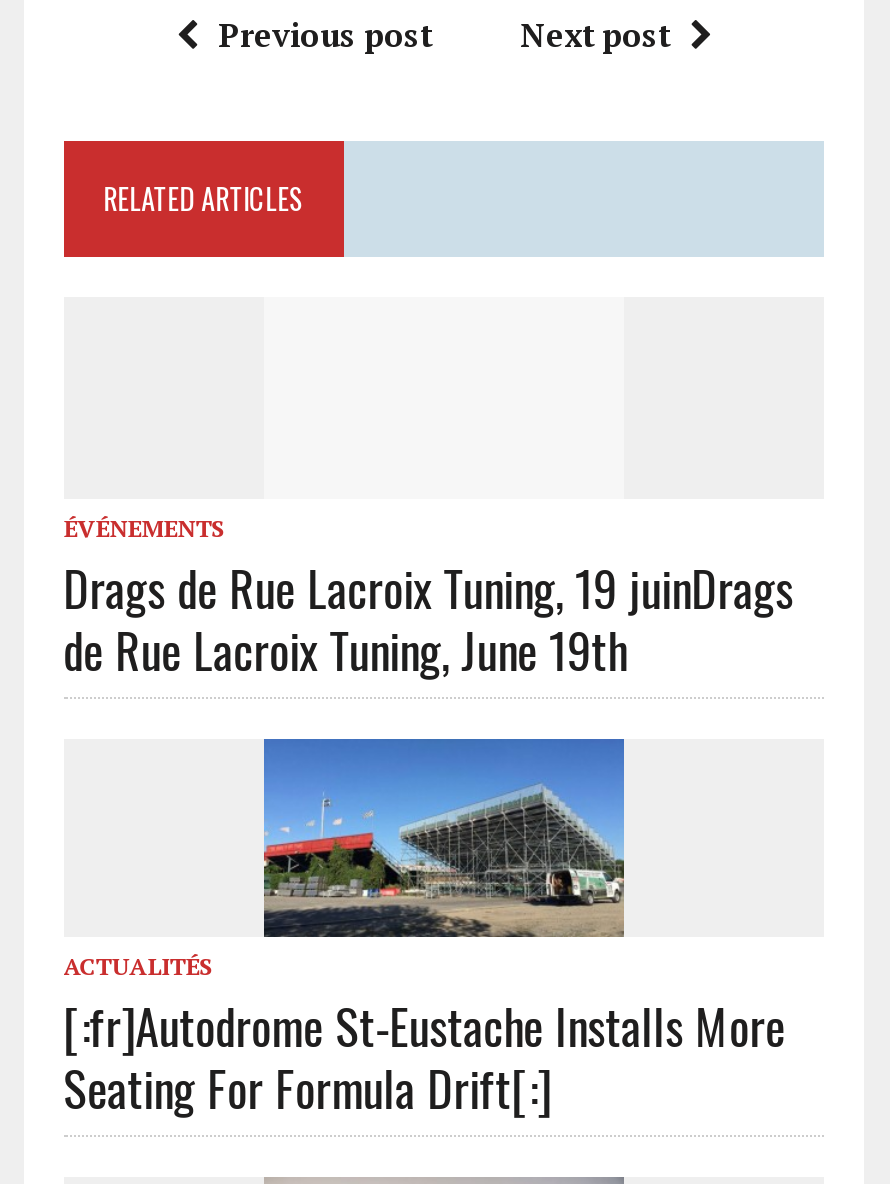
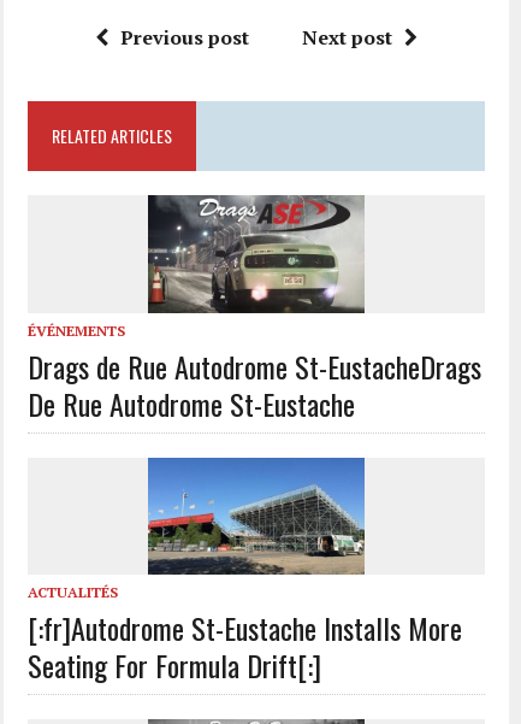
none -> [147,194,366,314] [image]
[63,551,793,685] Drags de Rue Lacroix Tuning, 19 juinDrags | de Rue Lacroix Tuning, June 19th -> [27,344,481,425] Drags de Rue Autodrome St-EustacheDrags | De Rue Autodrome St-Eustache

